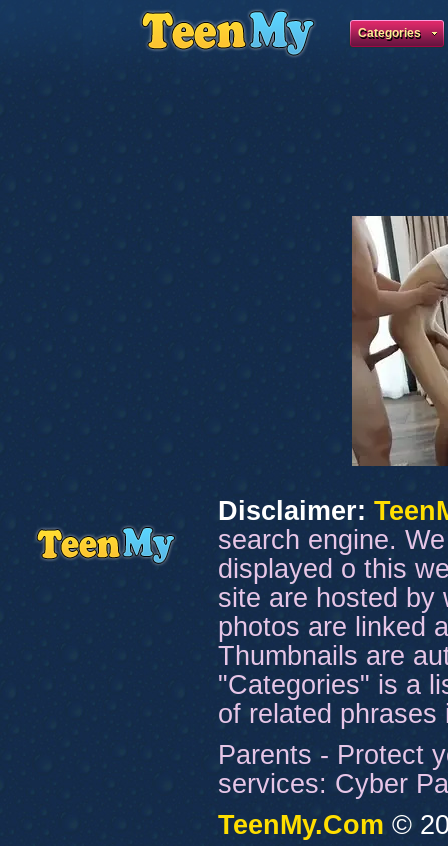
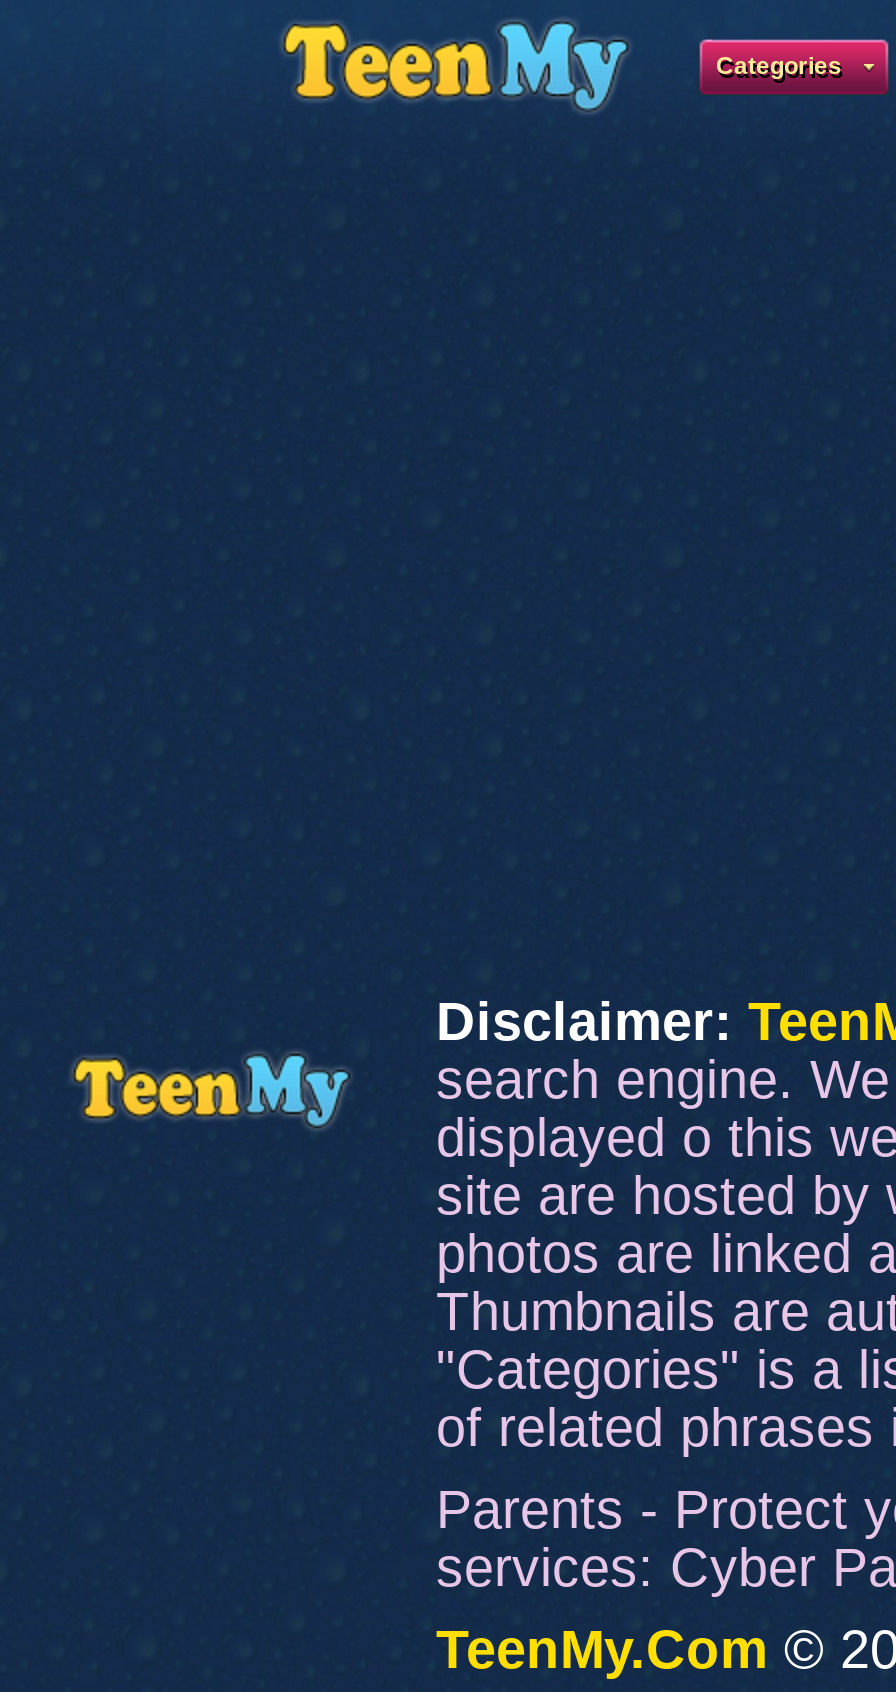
[351,215,445,467] [image] -> none

